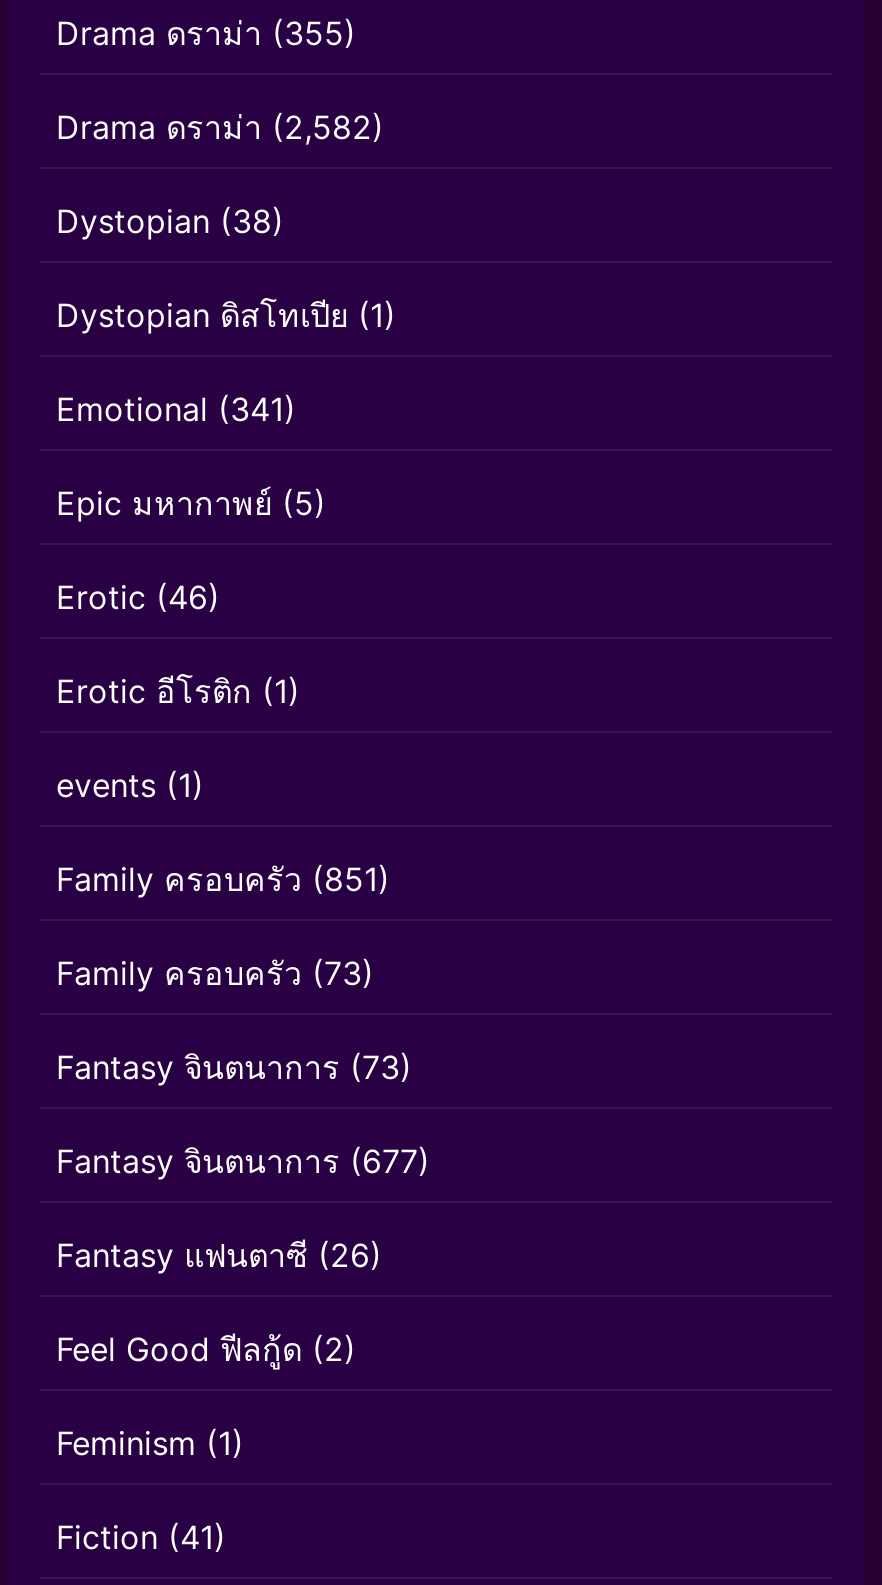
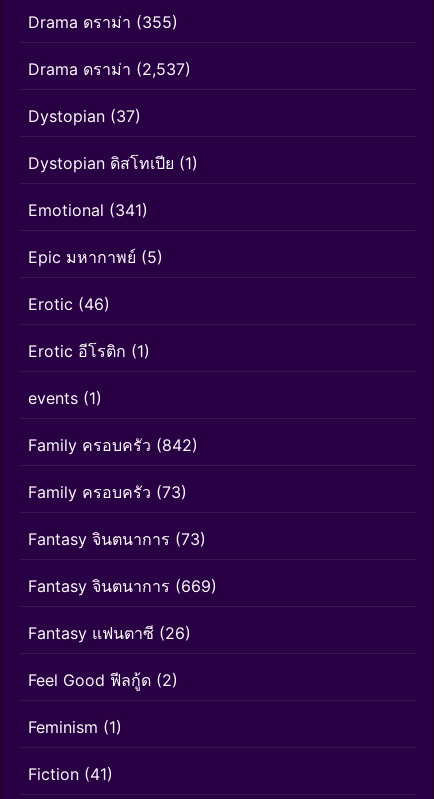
[56,106,384,146] Drama ดราม่า(2,582) -> [28,59,191,79] Drama ดราม่า(2,537)
[56,200,284,240] Dystopian (38) -> [28,106,141,126] Dystopian (37)
[56,858,390,898] Family ครอบครัว(851) -> [28,435,198,455] Family ครอบครัว(842)
[56,1140,430,1180] Fantasy จินตนาการ(677) -> [28,576,217,596] Fantasy จินตนาการ(669)

